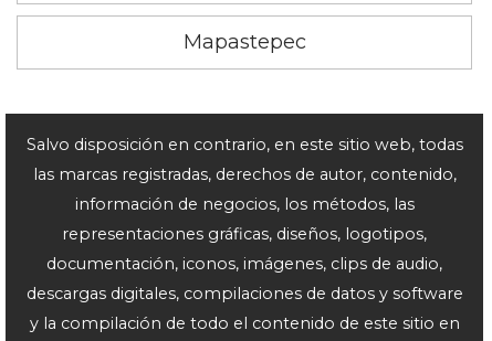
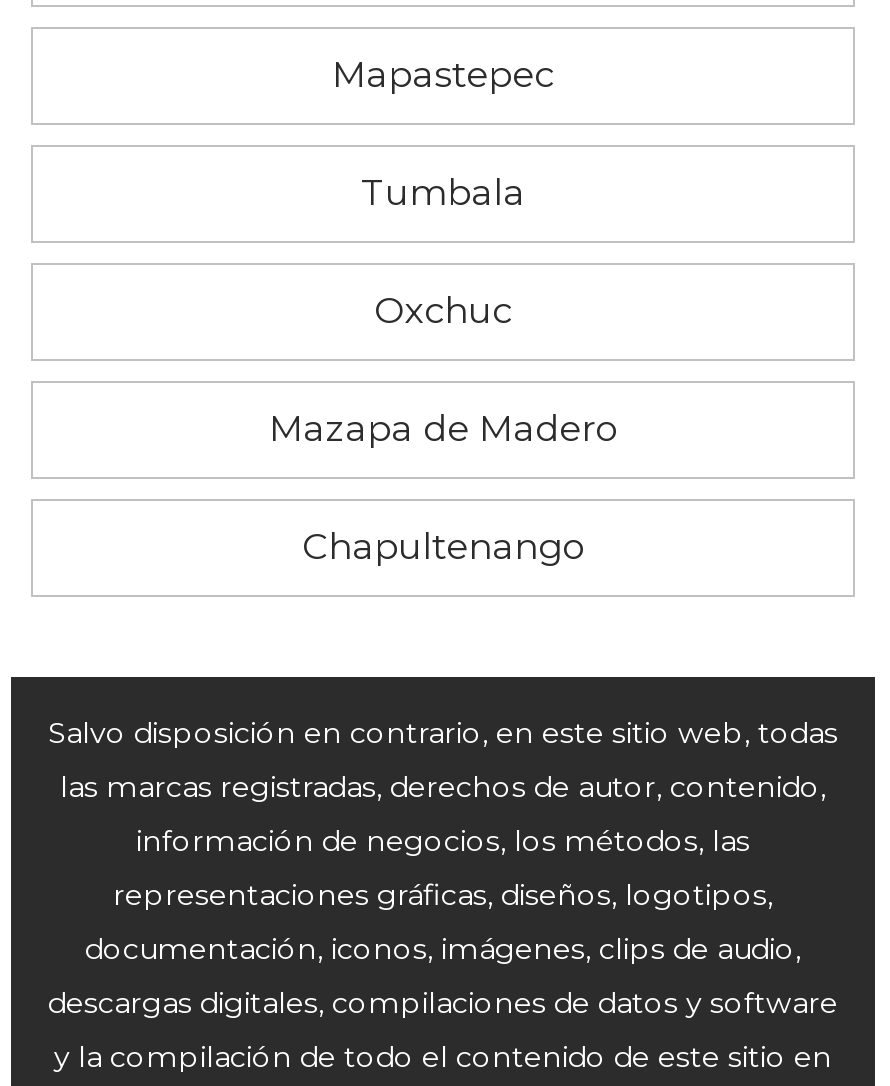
none -> [269,172,617,570] Tumbala | Oxchuc | Mazapa de Madero | Chapultenango

